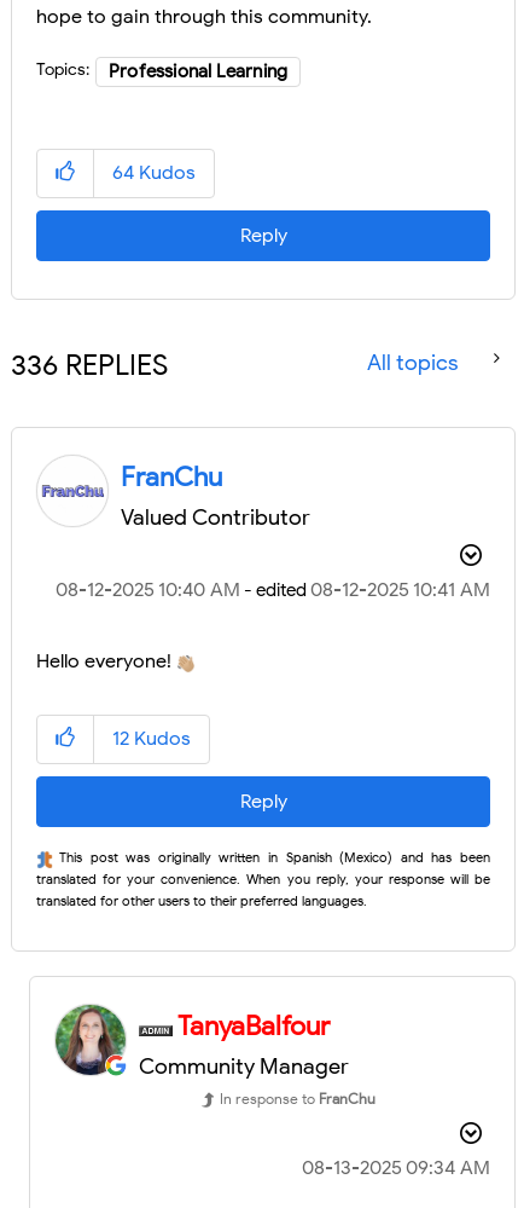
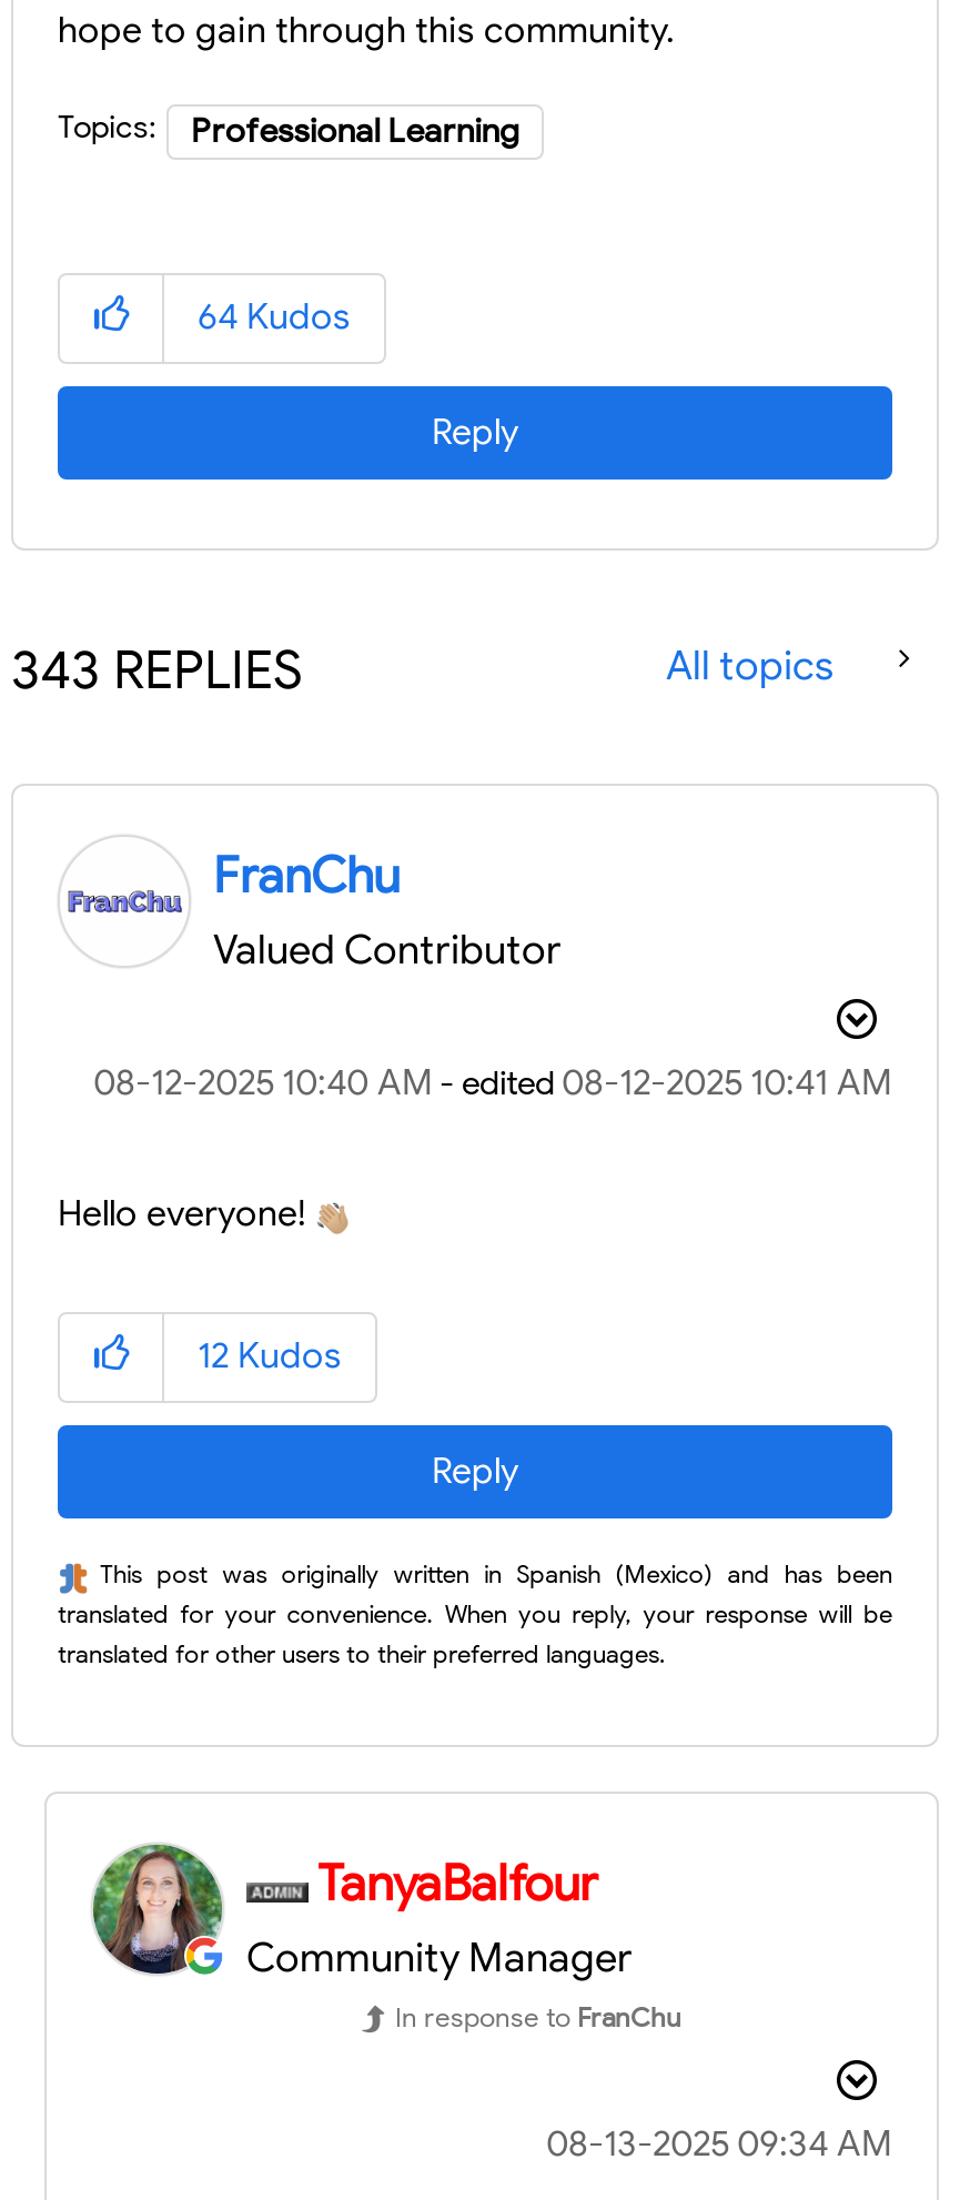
[11,348,168,384] 336 REPLIES -> [11,638,302,705] 343 REPLIES

